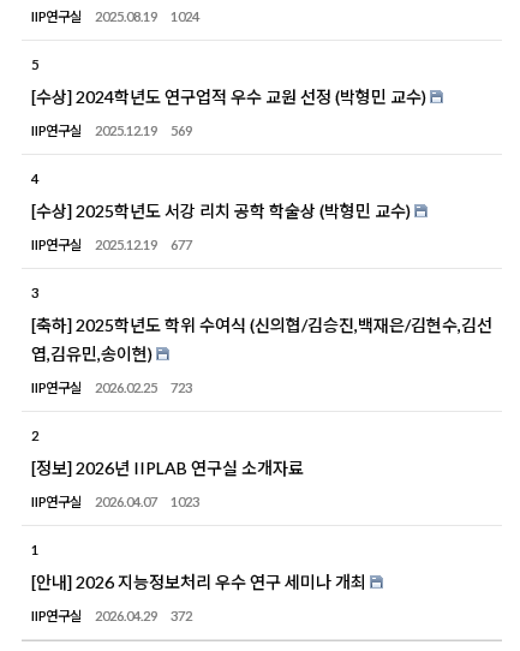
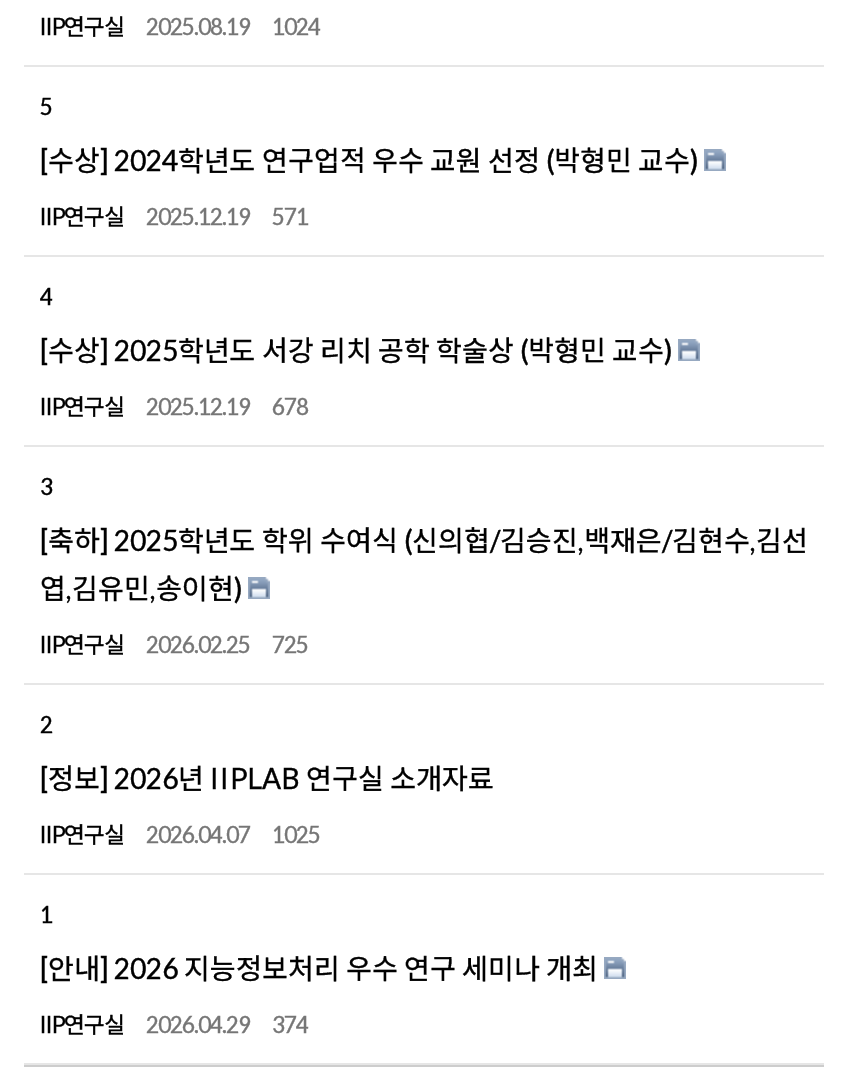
[171,122,192,138] 569 -> [272,203,308,229] 571
[171,236,192,252] 677 -> [272,393,308,419] 678
[171,379,192,395] 723 -> [272,631,308,657] 725
[171,493,199,509] 1023 -> [272,821,320,847] 1025
[171,608,192,623] 372 -> [272,1011,308,1037] 374

